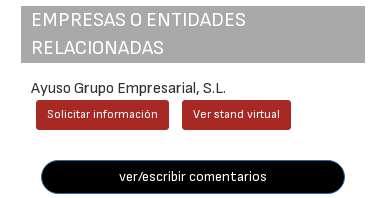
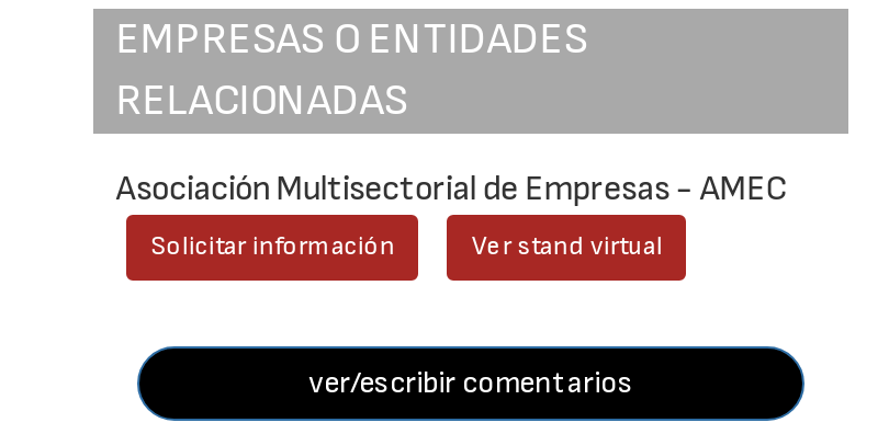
[31,79,226,98] Ayuso Grupo Empresarial, S.L. -> [116,167,788,209] Asociación Multisectorial de Empresas - AMEC

